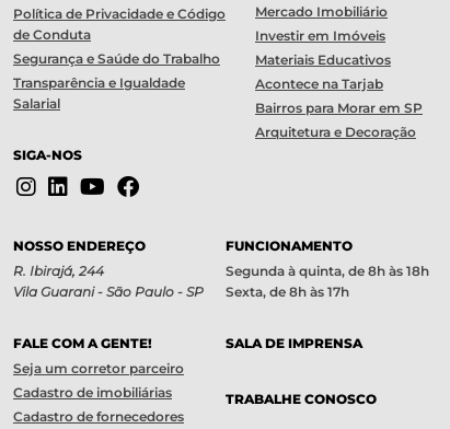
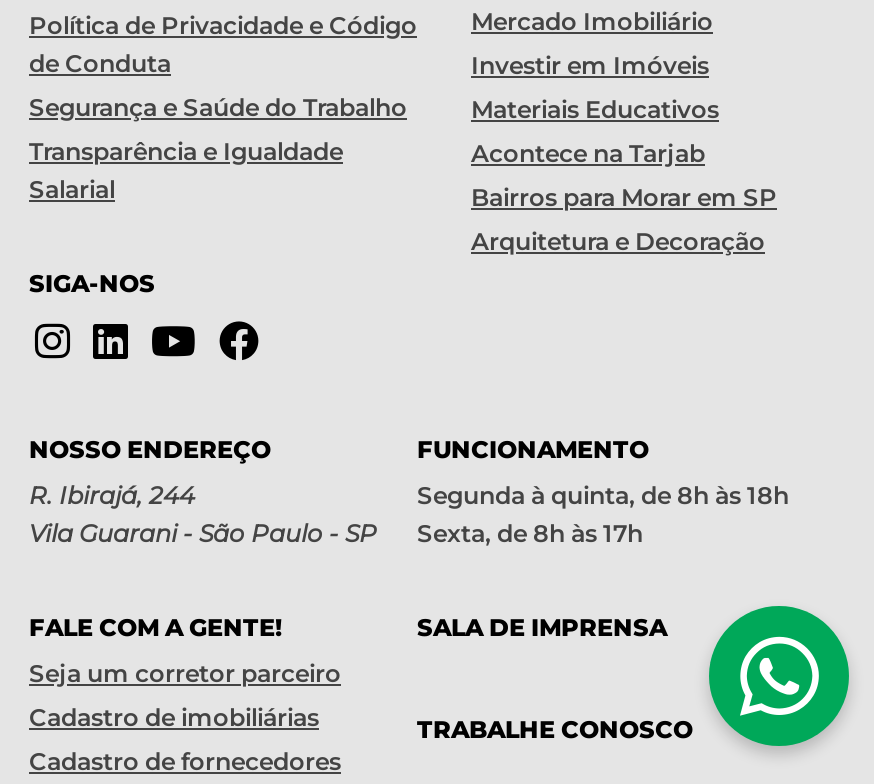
none -> [707,604,851,752] [image]

